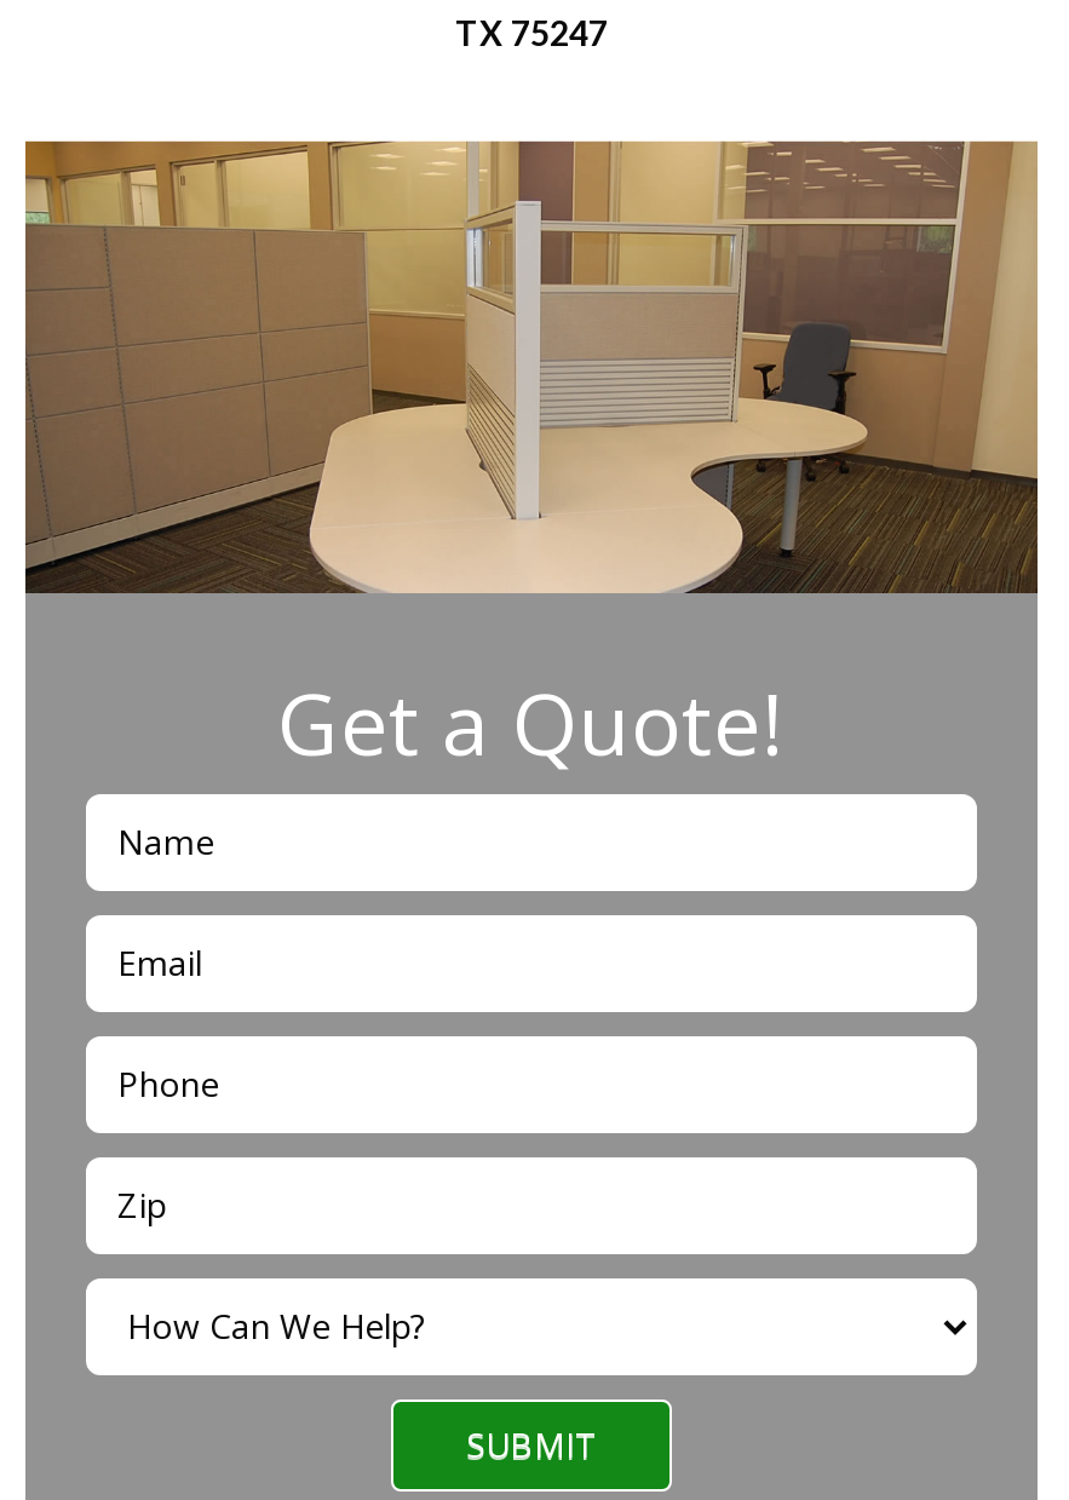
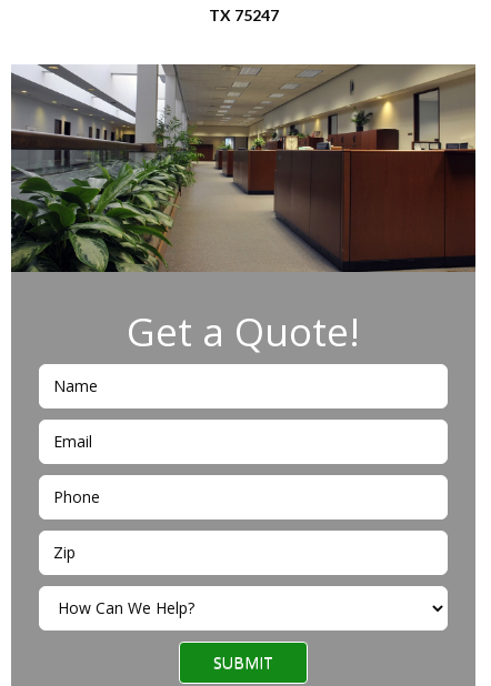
[23,138,1040,596] [image] -> [10,63,477,272] [image]

